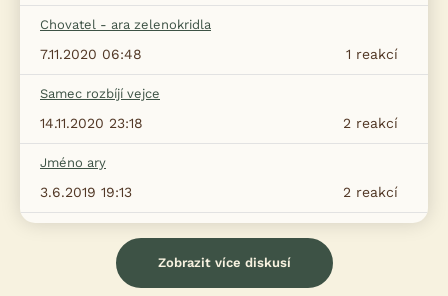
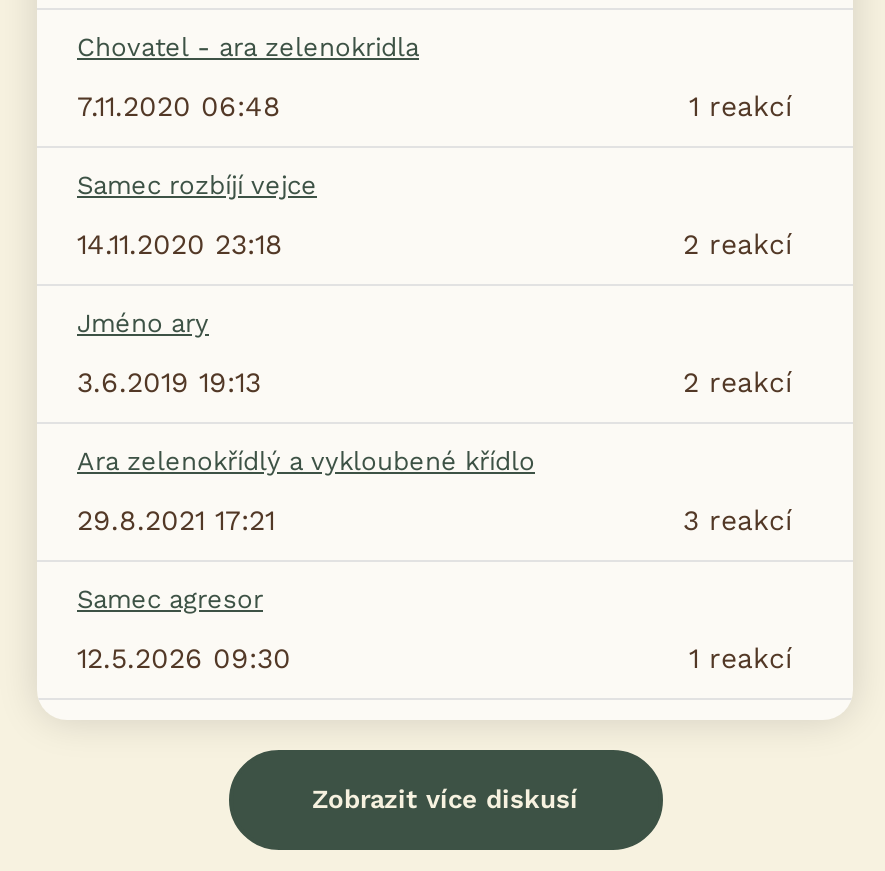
none -> [77,446,793,674] Ara zelenokřídlý a vykloubené křídlo | 3 reakcí | 29.8.2021 17:21 | Samec agresor | 1 reakcí | 12.5.2026 09:30

